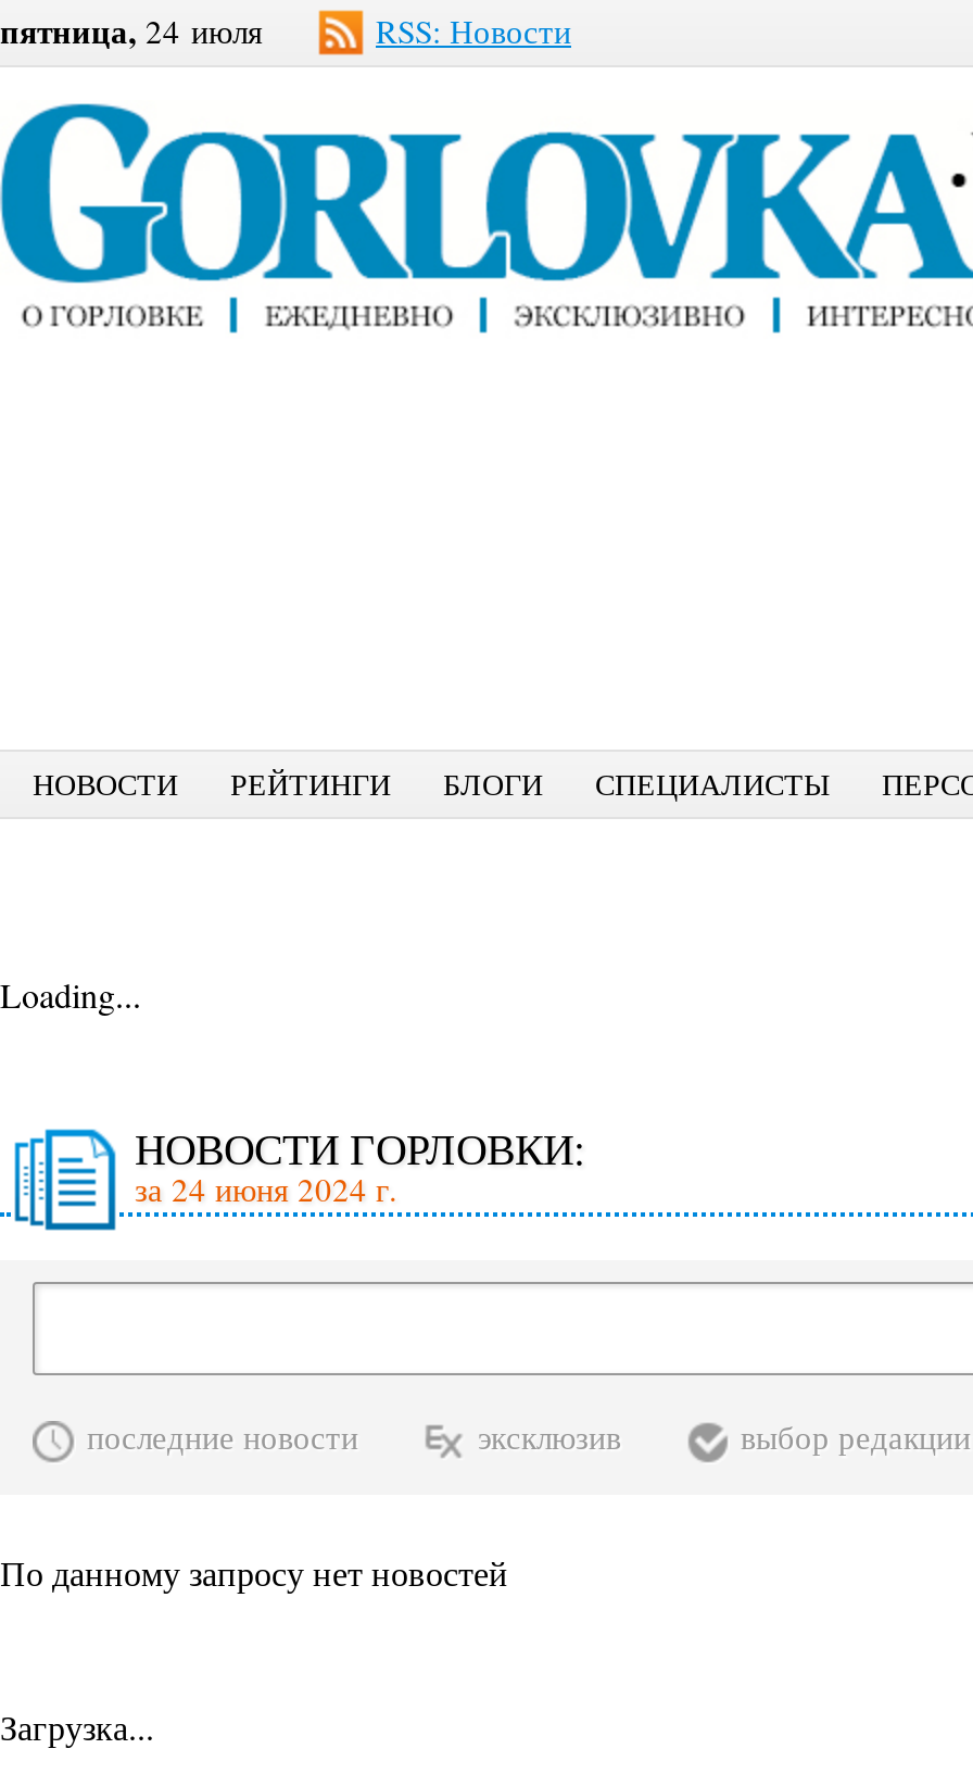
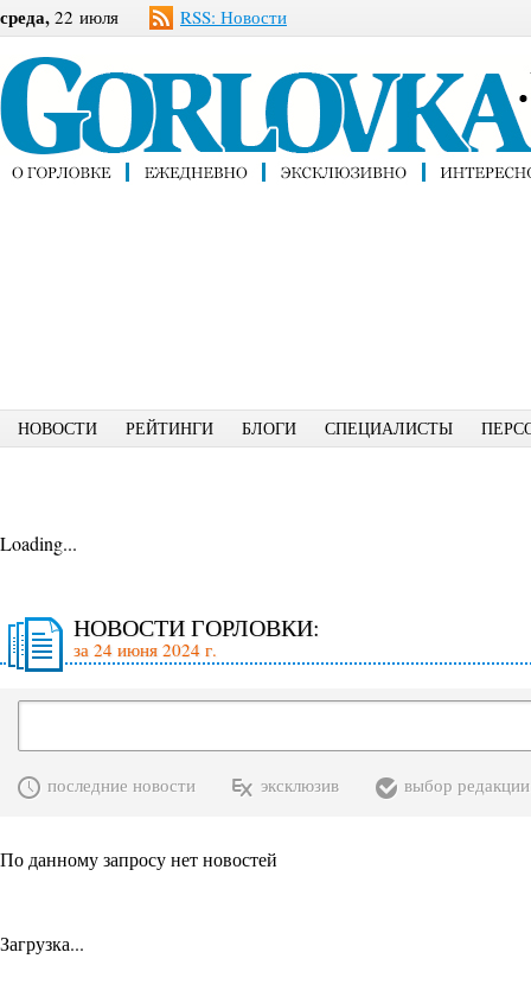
[0,7,263,54] пятница, 24 июля -> [0,4,119,30] среда, 22 июля

